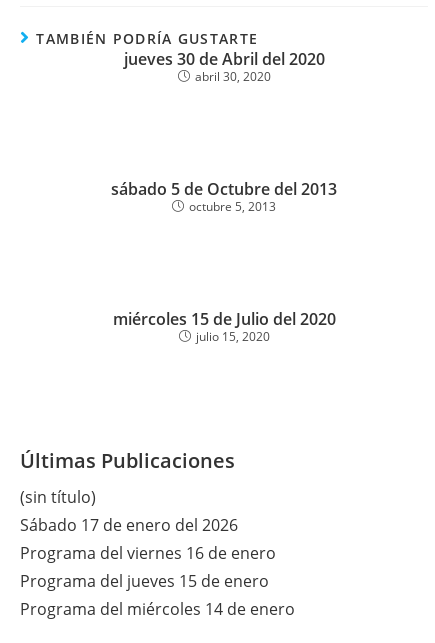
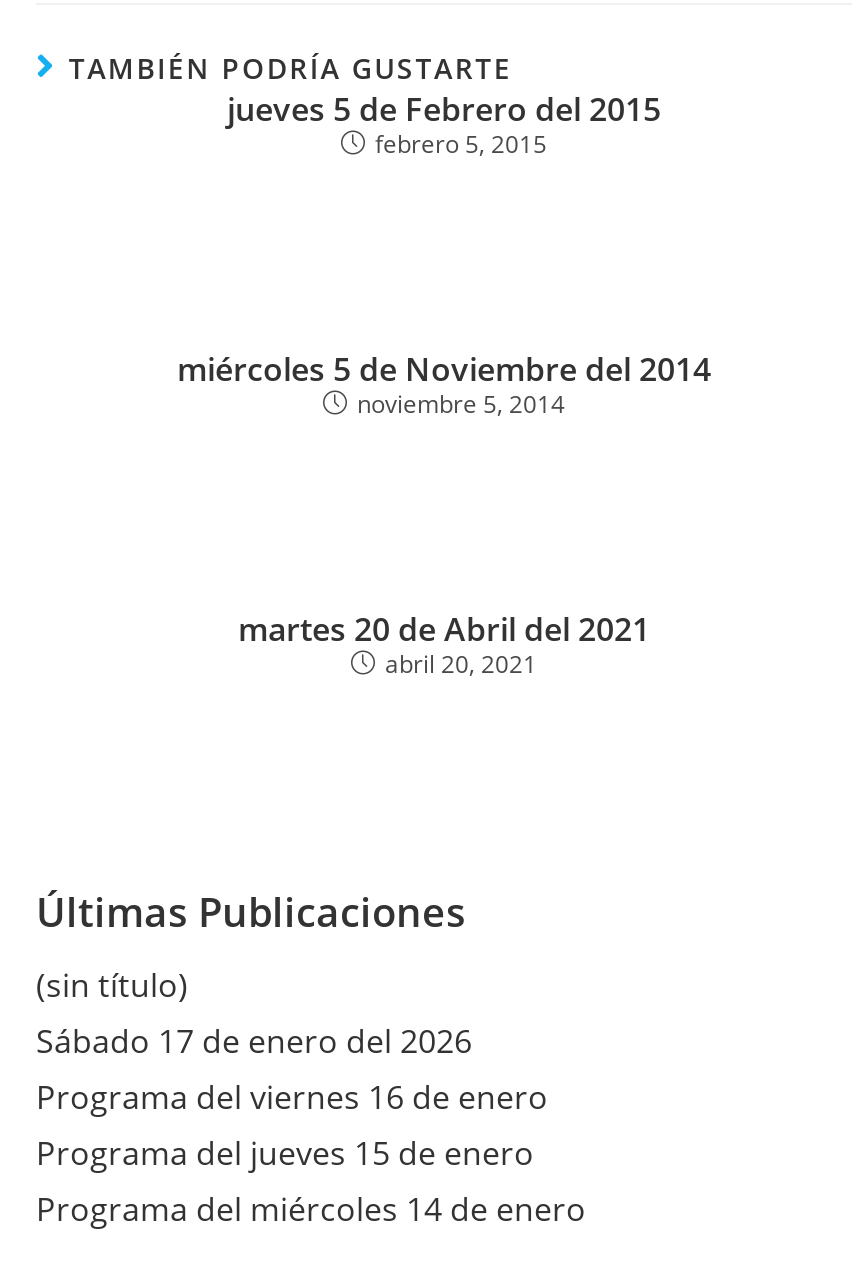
[123,48,324,85] jueves 30 de Abril del 2020 | abril 30, 2020 -> [227,87,661,161] jueves 5 de Febrero del 2015 | febrero 5, 2015
[111,178,337,215] sábado 5 de Octubre del 2013 | octubre 5, 2013 -> [177,347,711,421] miércoles 5 de Noviembre del 2014 | noviembre 5, 2014
[112,308,335,345] miércoles 15 de Julio del 2020 | julio 15, 2020 -> [238,607,650,681] martes 20 de Abril del 2021 | abril 20, 2021

